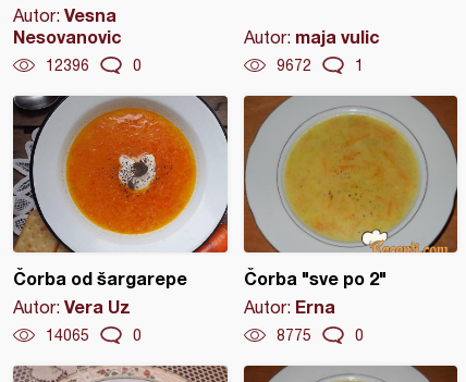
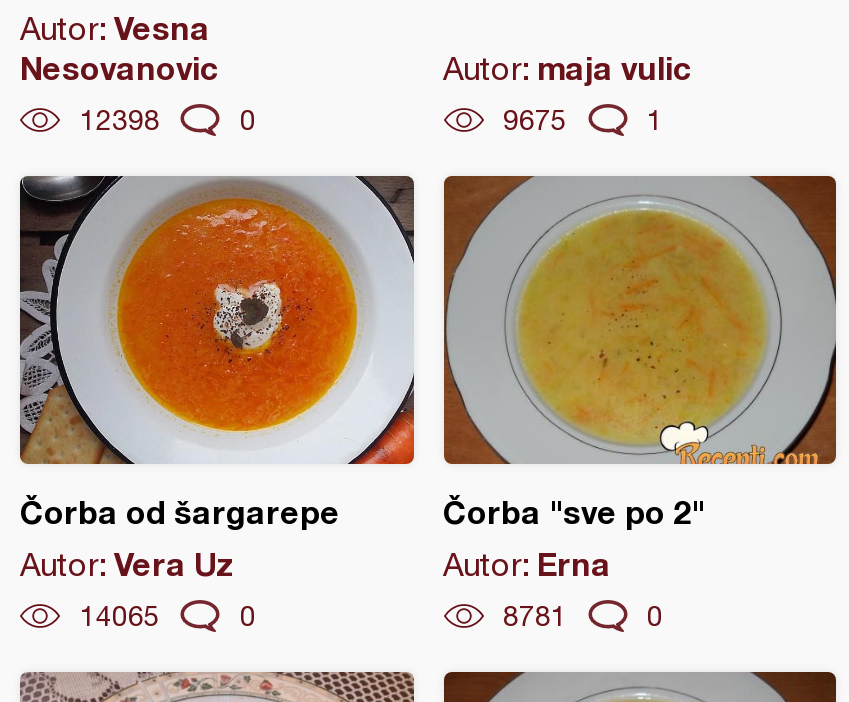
[46,57,89,74] 12396 -> [80,104,160,136] 12398
[276,57,311,74] 9672 -> [503,104,567,136] 9675
[276,326,311,344] 8775 -> [503,600,567,632] 8781

